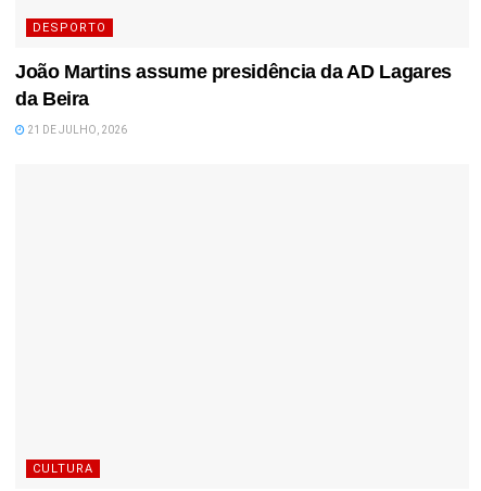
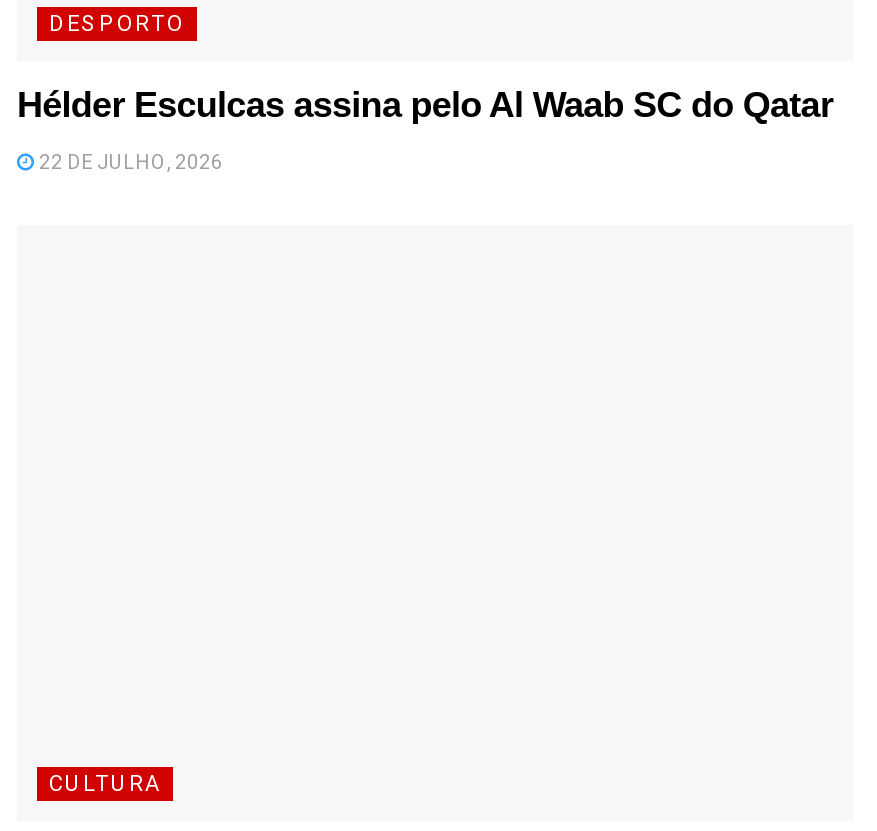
[15,61,451,110] João Martins assume presidência da AD Lagares | da Beira -> [17,84,833,124] Hélder Esculcas assina pelo Al Waab SC do Qatar
[25,124,127,136] 21 DE JULHO, 2026 -> [35,150,223,172] 22 DE JULHO, 2026

